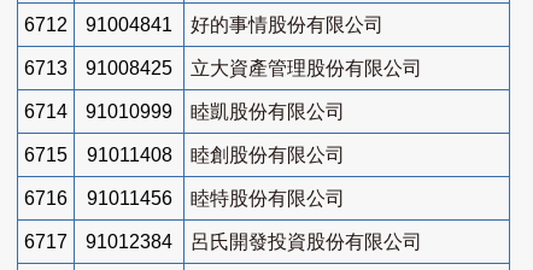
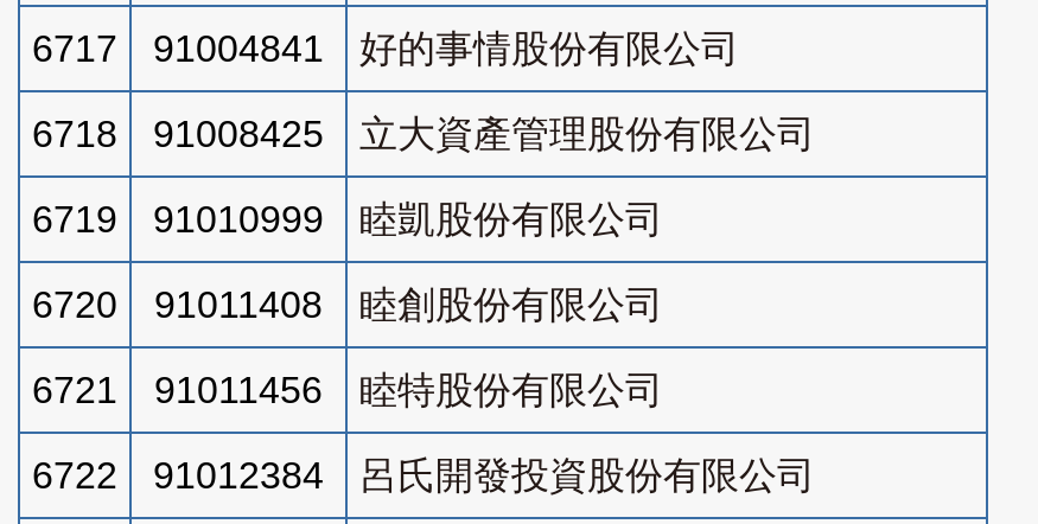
[24,14,383,35] 6712 91004841 好的事情股份有限公司 -> [32,28,739,69] 6717 91004841 好的事情股份有限公司
[24,58,422,78] 6713 91008425 立大資產管理股份有限公司 -> [32,114,815,154] 6718 91008425 立大資產管理股份有限公司
[24,101,345,122] 6714 91010999 睦凱股份有限公司 -> [32,199,663,239] 6719 91010999 睦凱股份有限公司
[24,145,345,165] 6715 91011408 睦創股份有限公司 -> [32,284,663,325] 6720 91011408 睦創股份有限公司
[24,188,345,208] 6716 91011456 睦特股份有限公司 -> [32,370,663,410] 6721 91011456 睦特股份有限公司
[24,231,422,252] 6717 91012384 呂氏開發投資股份有限公司 -> [32,455,815,495] 6722 91012384 呂氏開發投資股份有限公司

